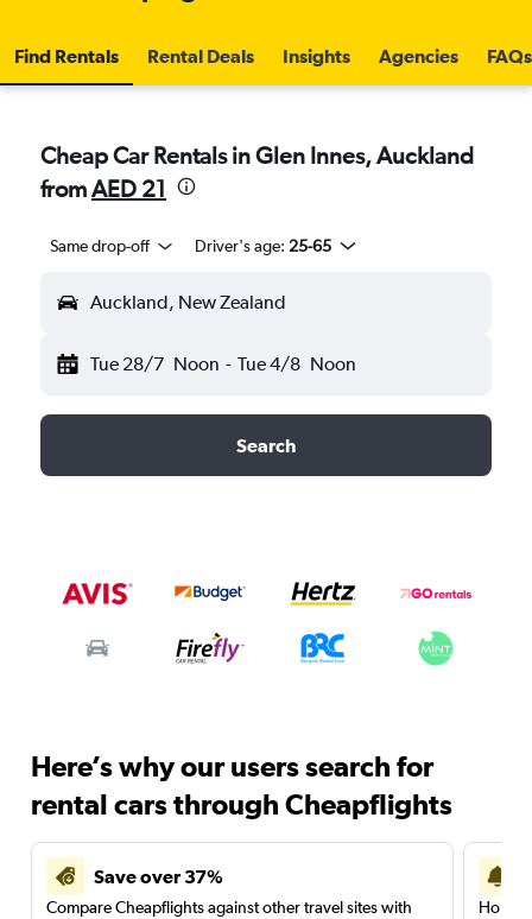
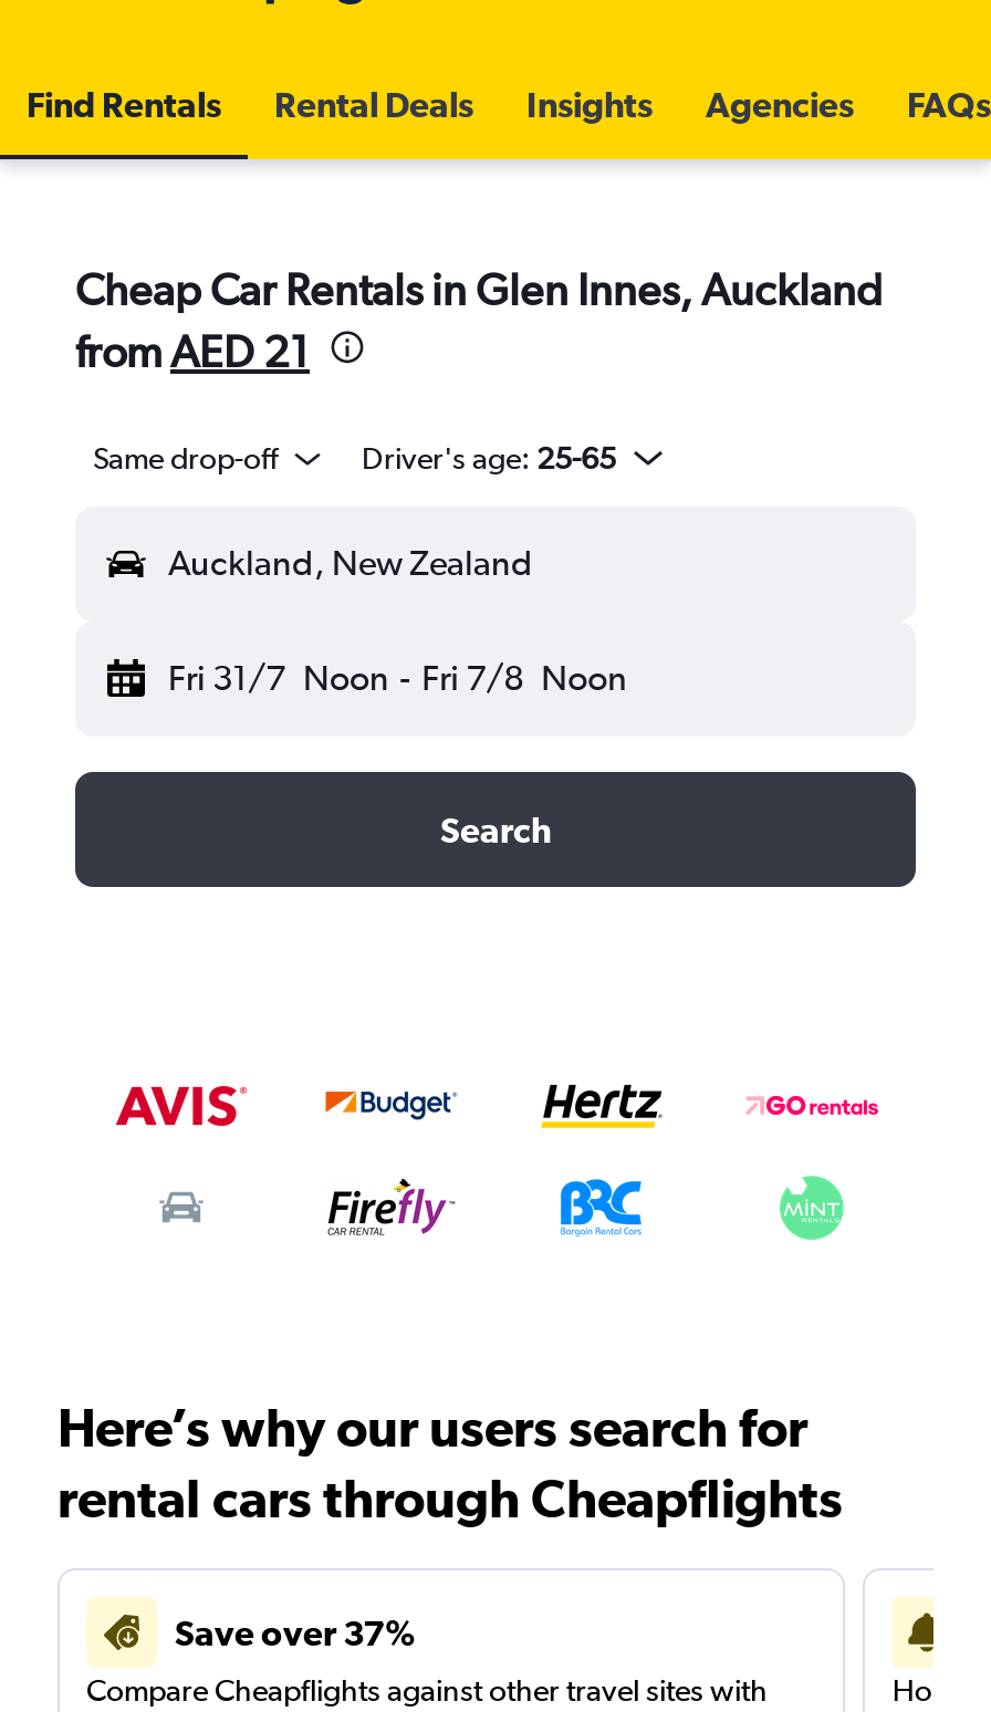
[90,353,356,375] Tue 28/7 Noon - Tue 4/8 Noon -> [168,657,627,699] Fri 31/7 Noon - Fri 7/8 Noon

